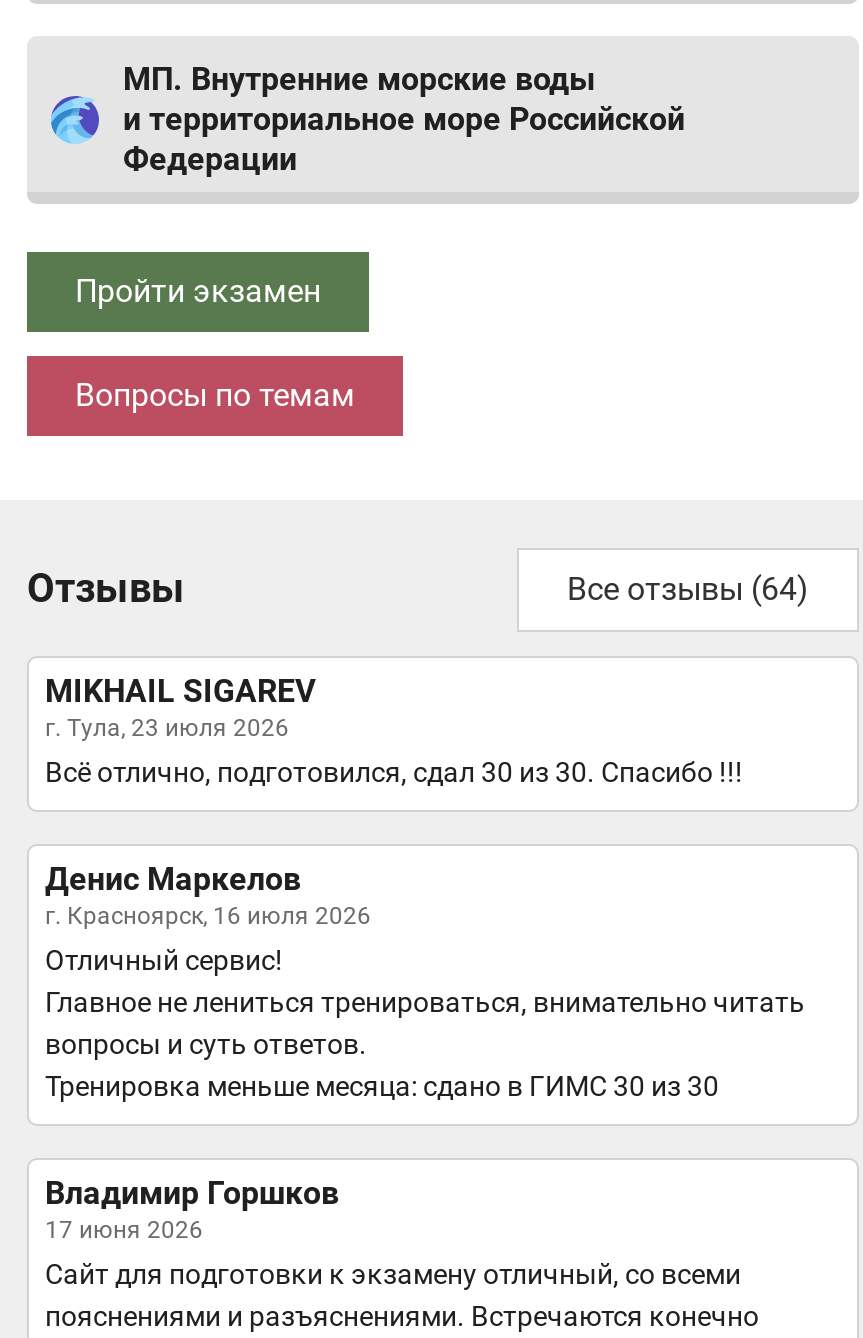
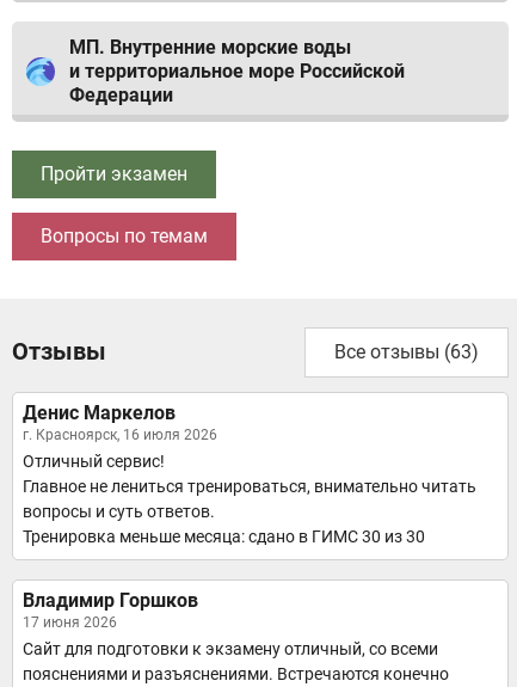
[45,570,809,788] Все отзывы (64) | MIKHAIL SIGAREV | г. Тула, 23 июля 2026 | Всё отлично, подготовился, сдал 30 из 30. Спасибо !!! -> [334,340,479,363] Все отзывы (63)

